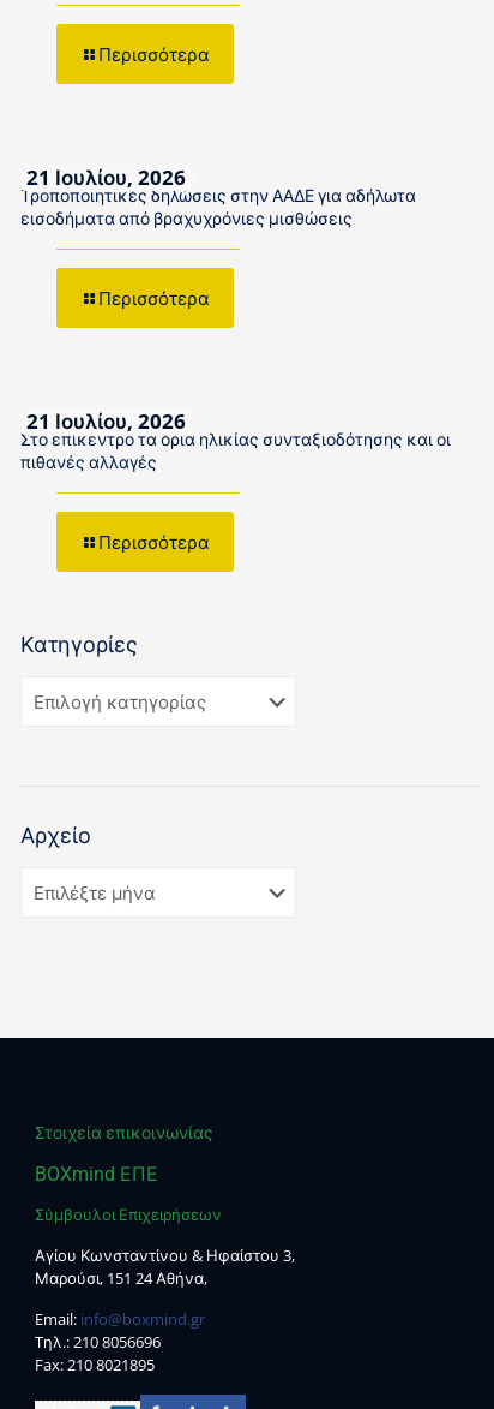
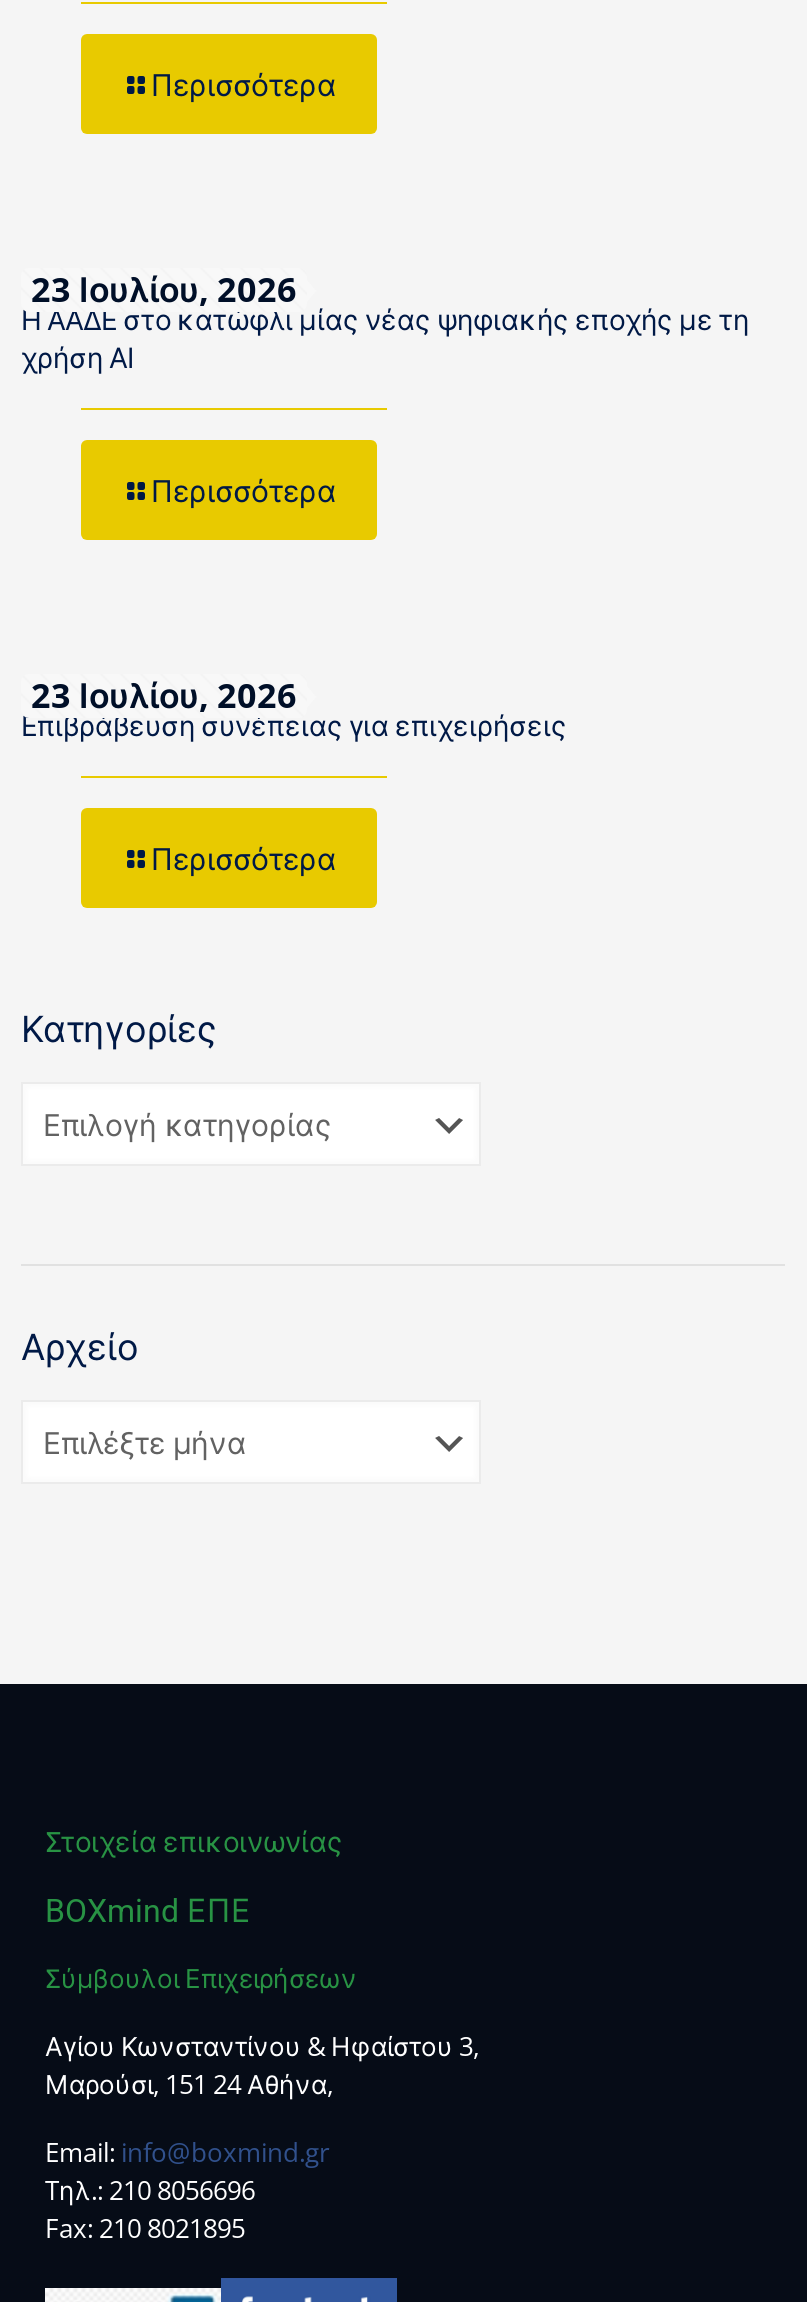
[20,163,416,228] 21 Ιουλίου, 2026 | Τροποποιητικές δηλώσεις στην ΑΑΔΕ για αδήλωτα | εισοδήματα από βραχυχρόνιες μισθώσεις -> [21,266,749,374] 23 Ιουλίου, 2026 | Η ΑΑΔΕ στο κατώφλι μίας νέας ψηφιακής εποχής με τη | χρήση ΑΙ
[20,407,451,472] 21 Ιουλίου, 2026 | Στο επίκεντρο τα όρια ηλικίας συνταξιοδότησης και οι | πιθανές αλλαγές -> [21,672,567,742] 23 Ιουλίου, 2026 | Επιβράβευση συνέπειας για επιχειρήσεις

